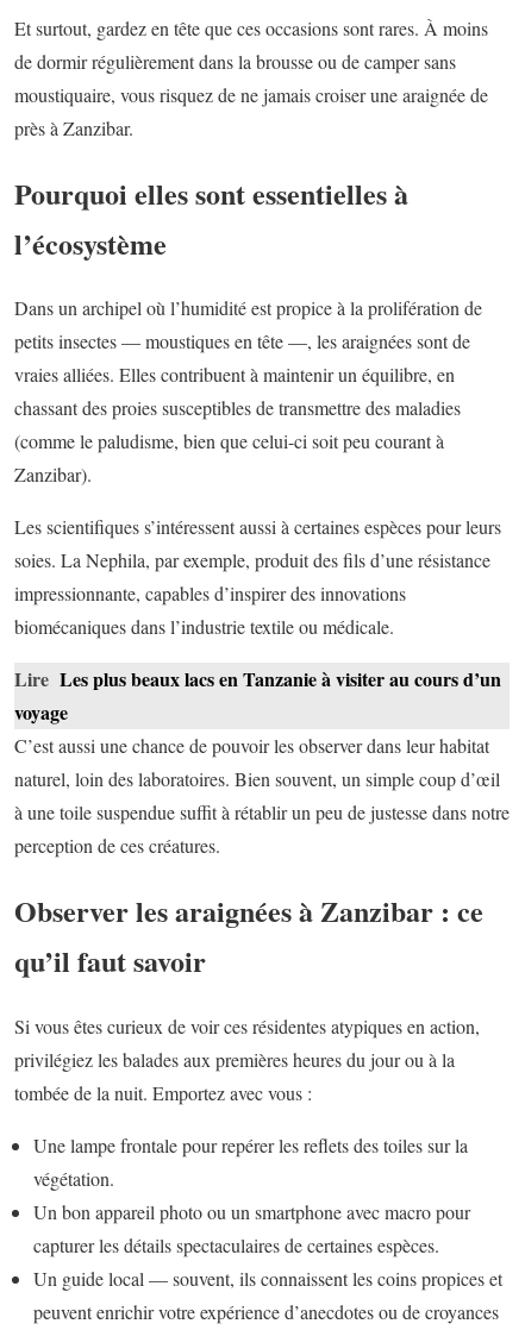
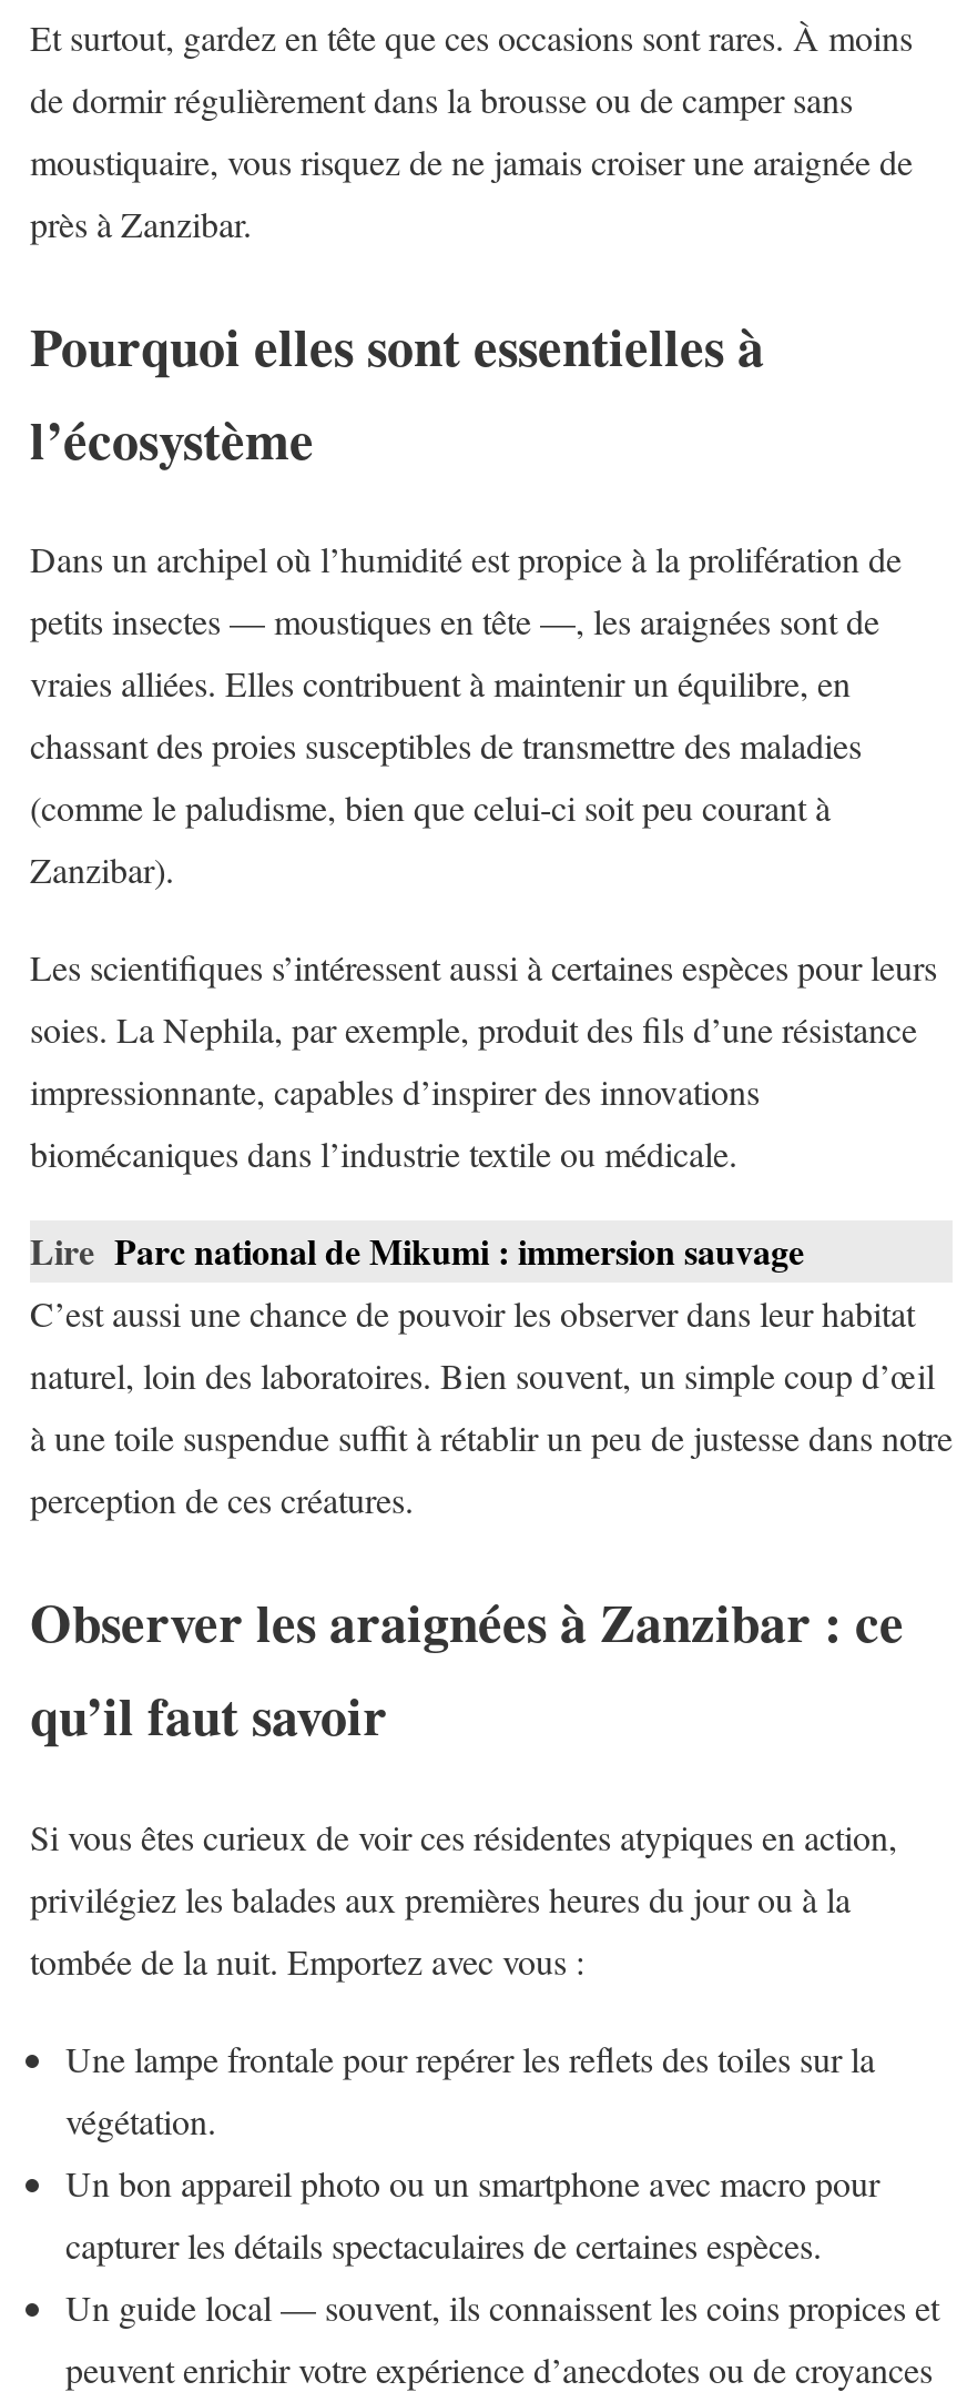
[14,665,501,726] Lire Les plus beaux lacs en Tanzanie à visiter au cours d’un | voyage -> [30,1226,804,1277] Lire Parc national de Mikumi : immersion sauvage

